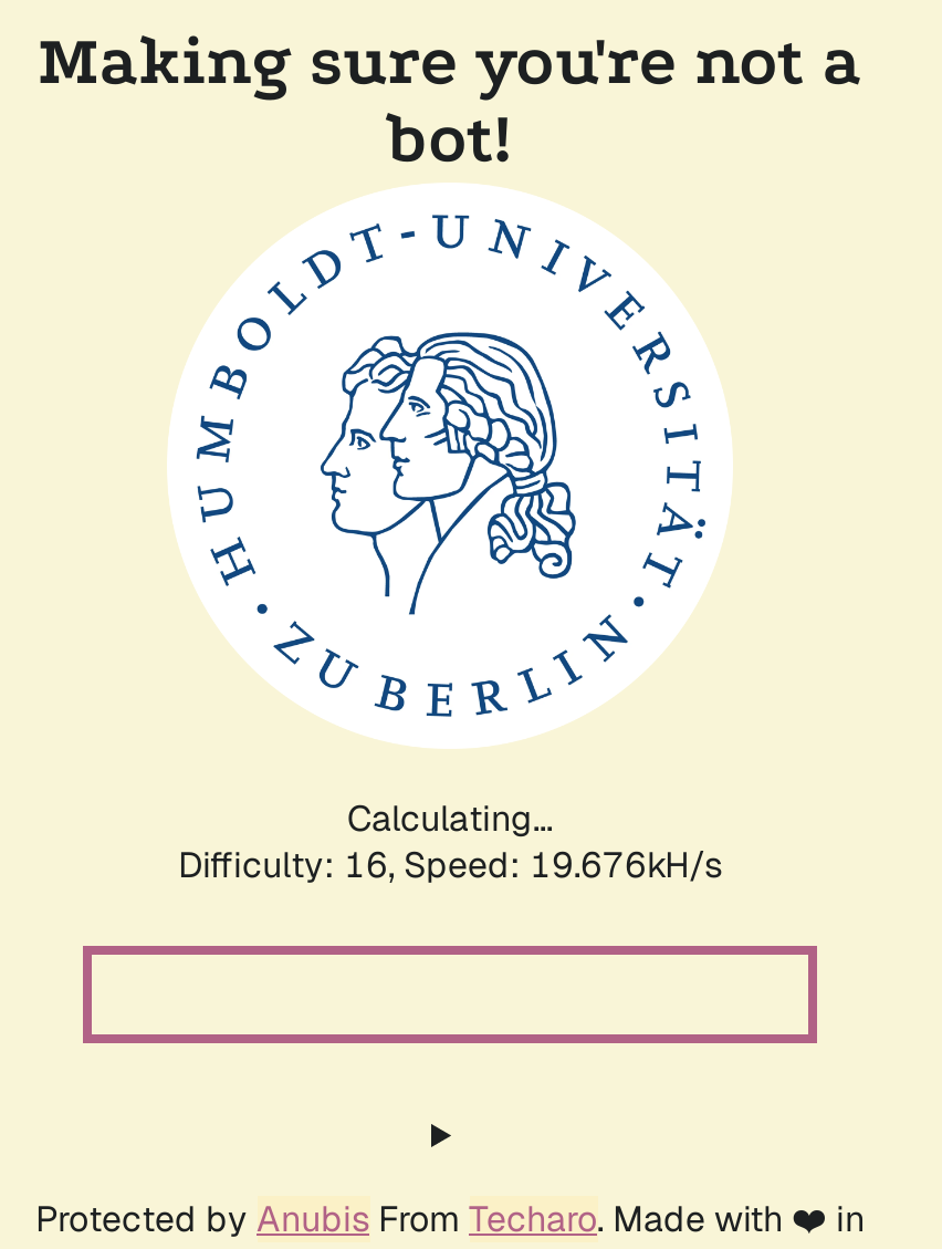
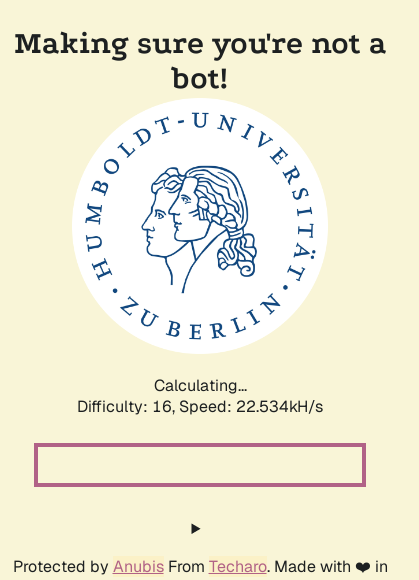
[178,842,722,888] Difficulty: 16, Speed: 19.676kH/s -> [77,396,323,417] Difficulty: 16, Speed: 22.534kH/s

